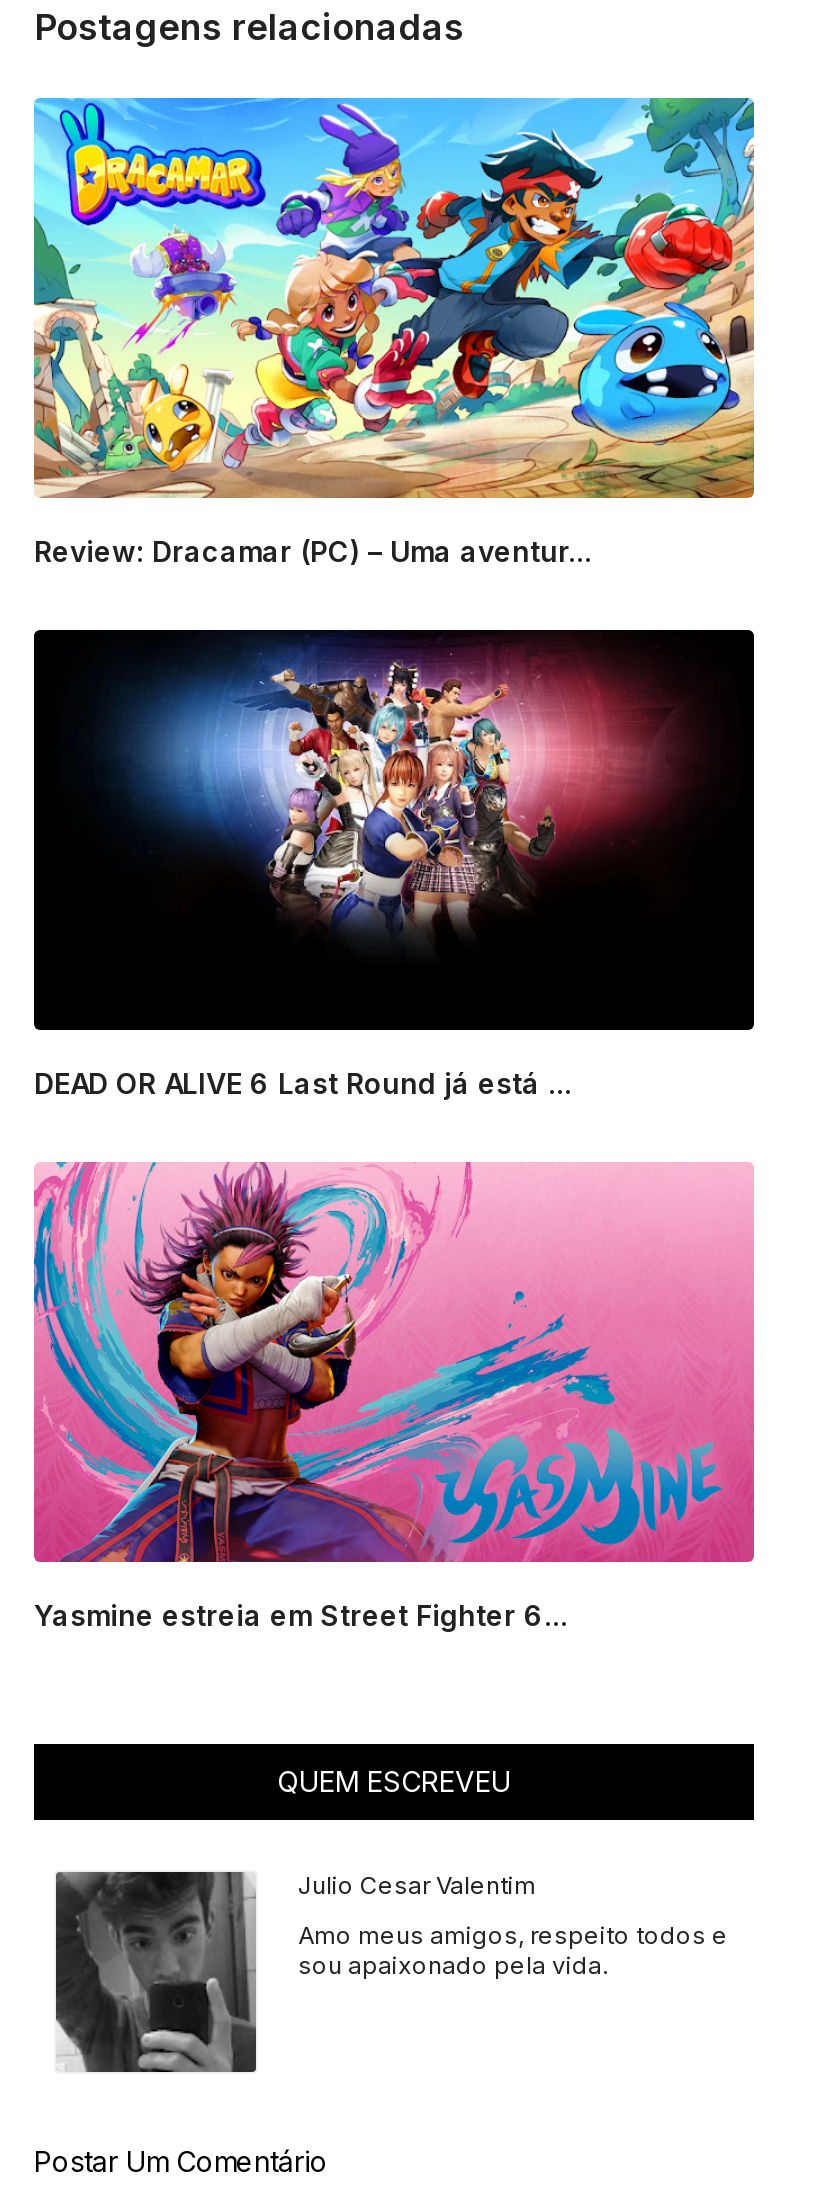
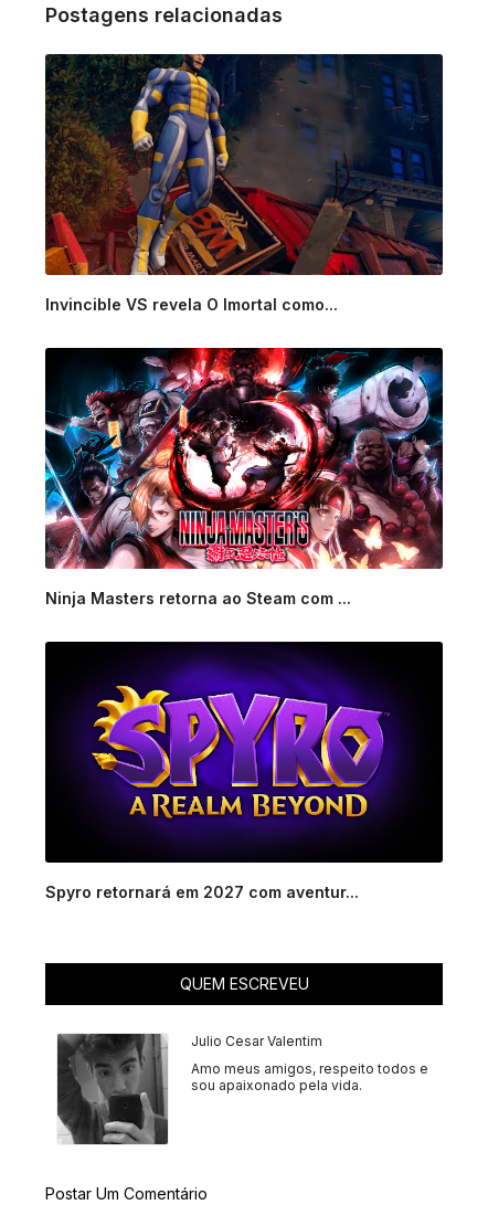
[32,96,756,567] [image] | Review: Dracamar (PC) – Uma aventur... -> [44,53,444,313] [image] | Invincible VS revela O Imortal como...
[32,628,756,1099] [image] | DEAD OR ALIVE 6 Last Round já está ... -> [44,347,444,607] [image] | Ninja Masters retorna ao Steam com ...
[32,1160,756,1631] [image] | Yasmine estreia em Street Fighter 6... -> [44,641,444,901] [image] | Spyro retornará em 2027 com aventur...

